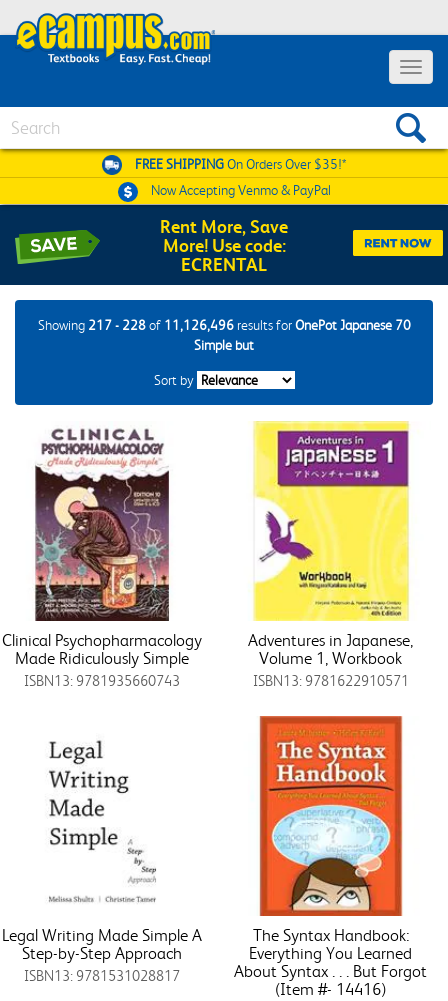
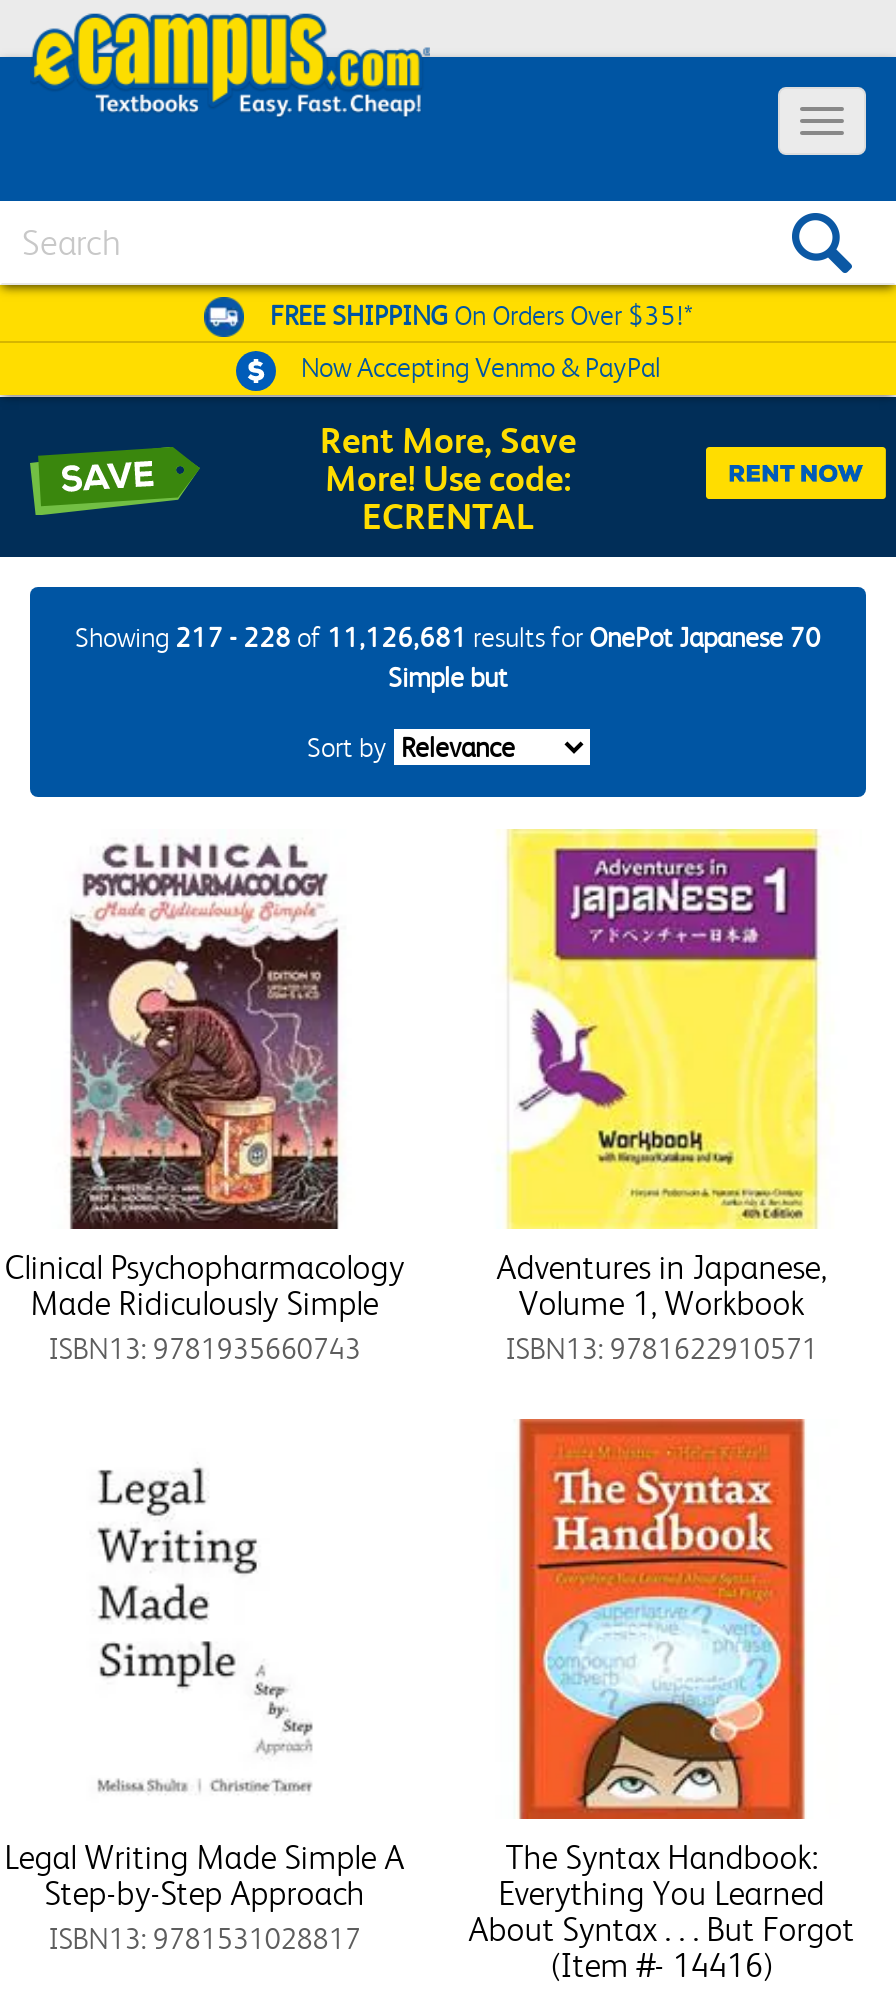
[37,317,410,333] Showing 217 - 228 of 11,126,496 results for OnePot Japanese 70 -> [75,621,821,653] Showing 217 - 228 of 11,126,681 results for OnePot Japanese 70

